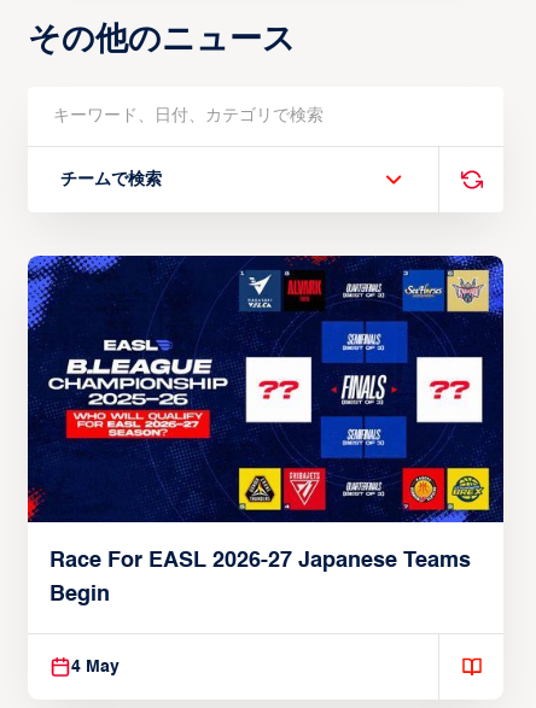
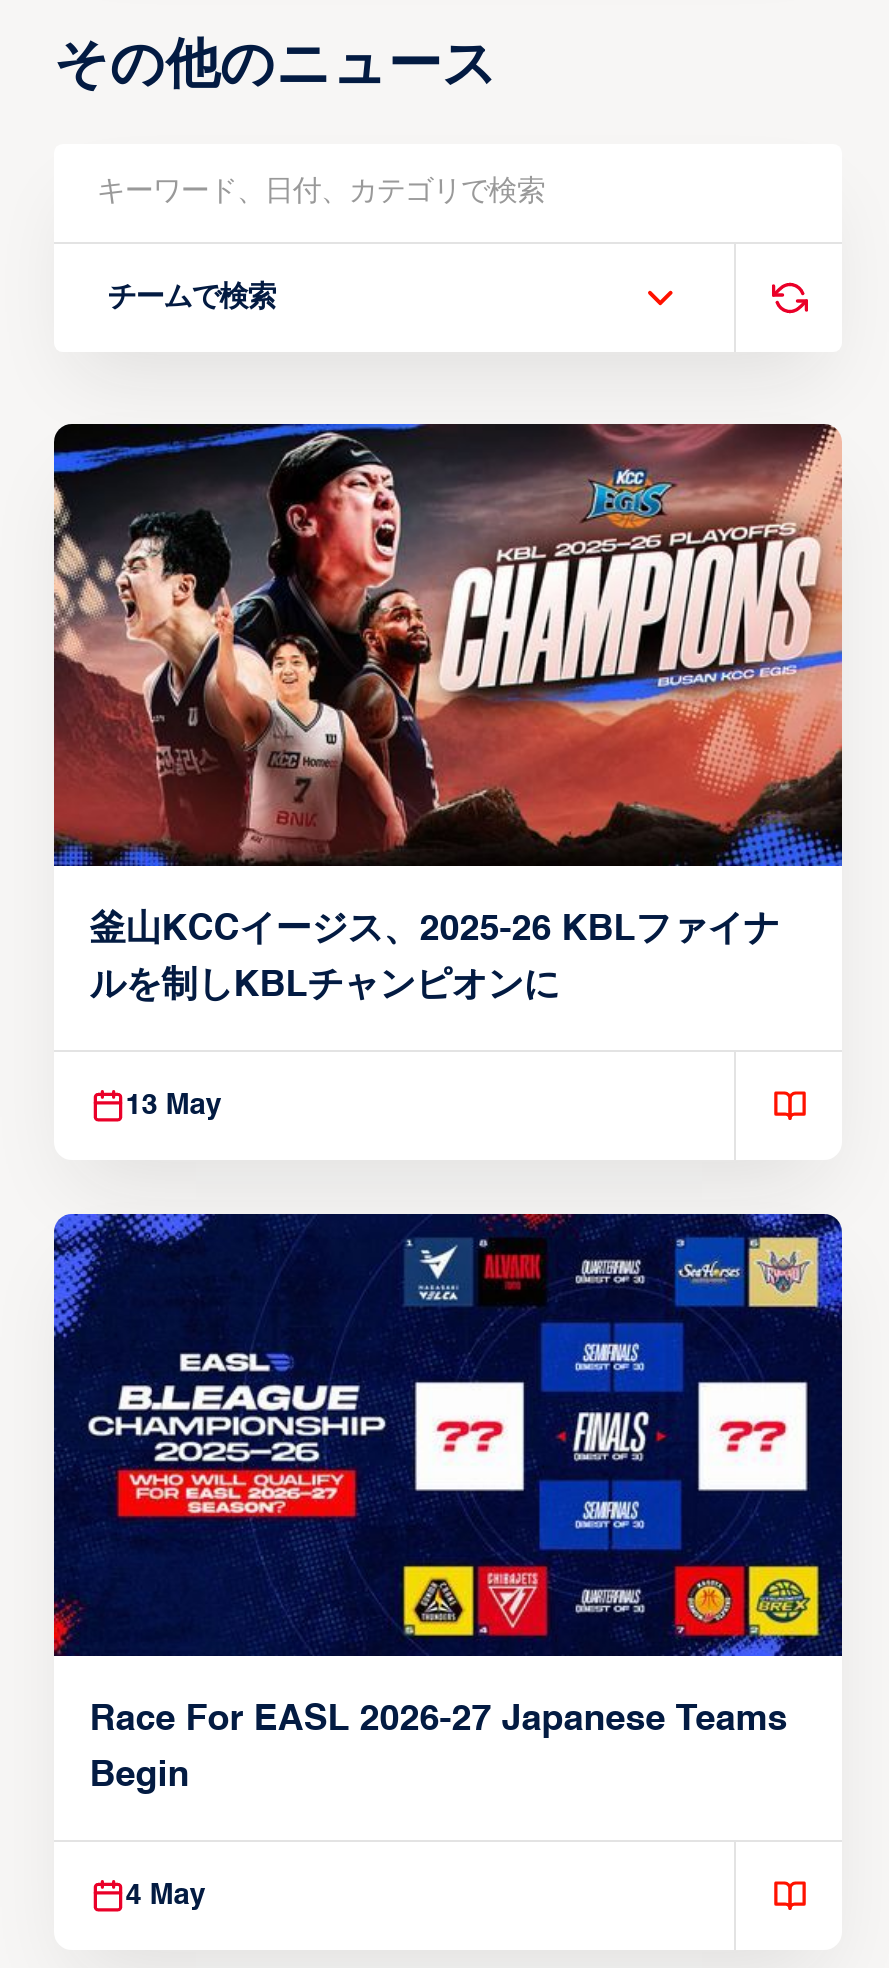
none -> [52,422,844,1120] [image] | 釜山KCCイージス、2025-26 KBLファイナ | ルを制しKBLチャンピオンに | 13 May

